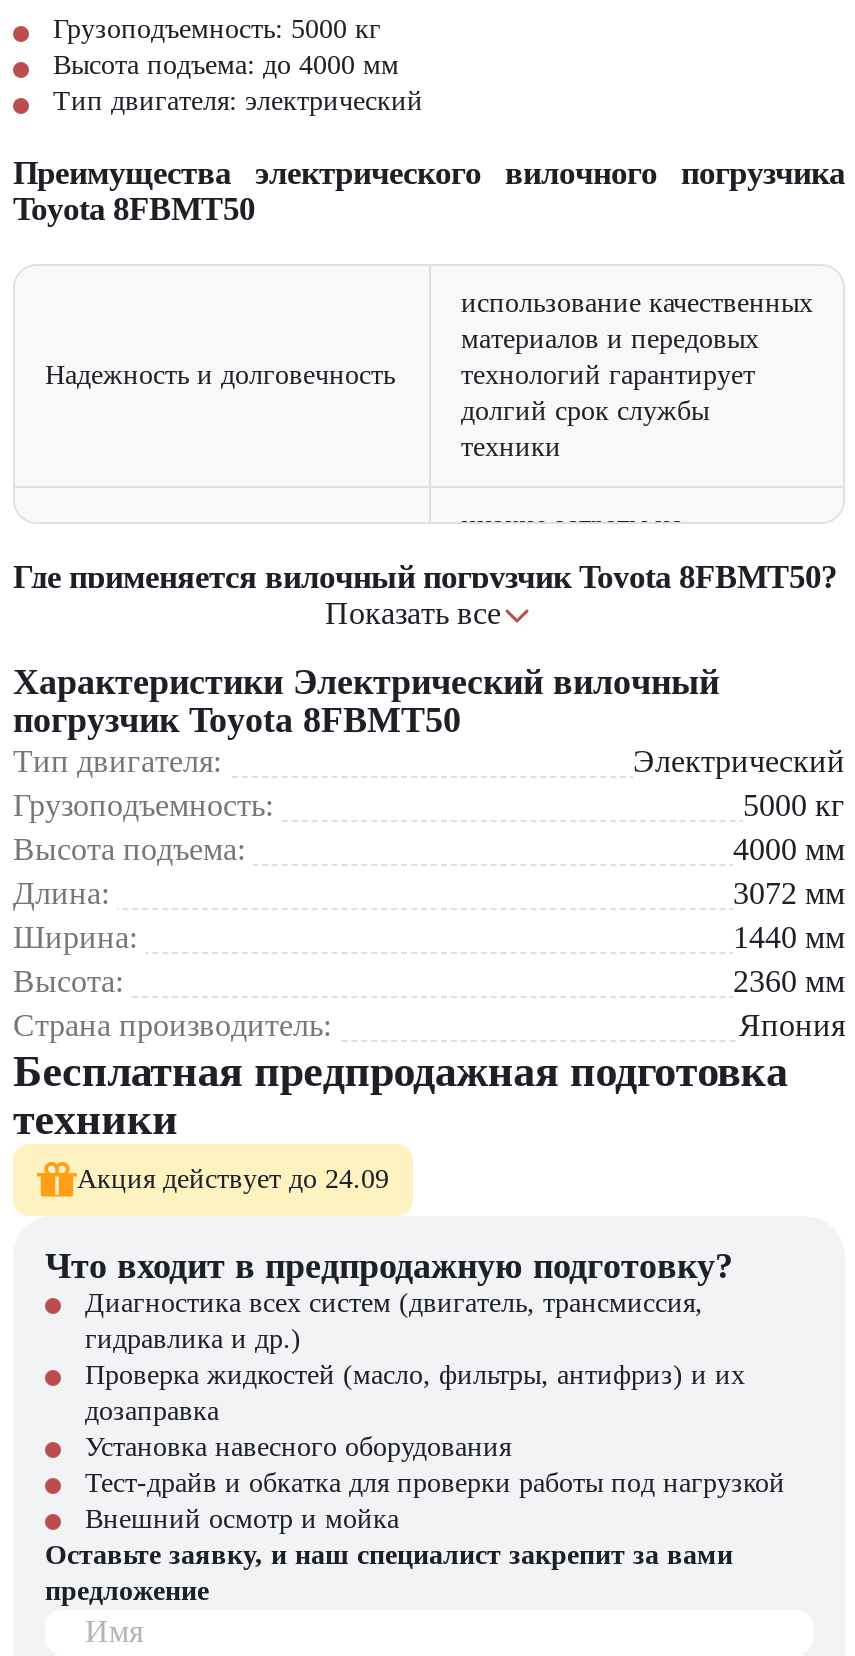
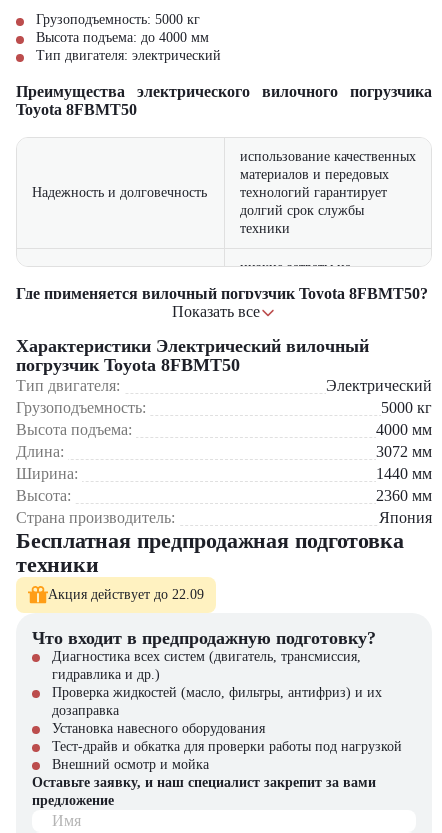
[77,1164,389,1194] Акция действует до 24.09 -> [48,587,204,602] Акция действует до 22.09

